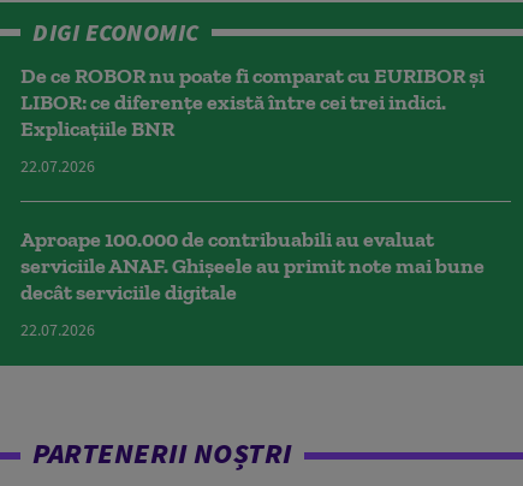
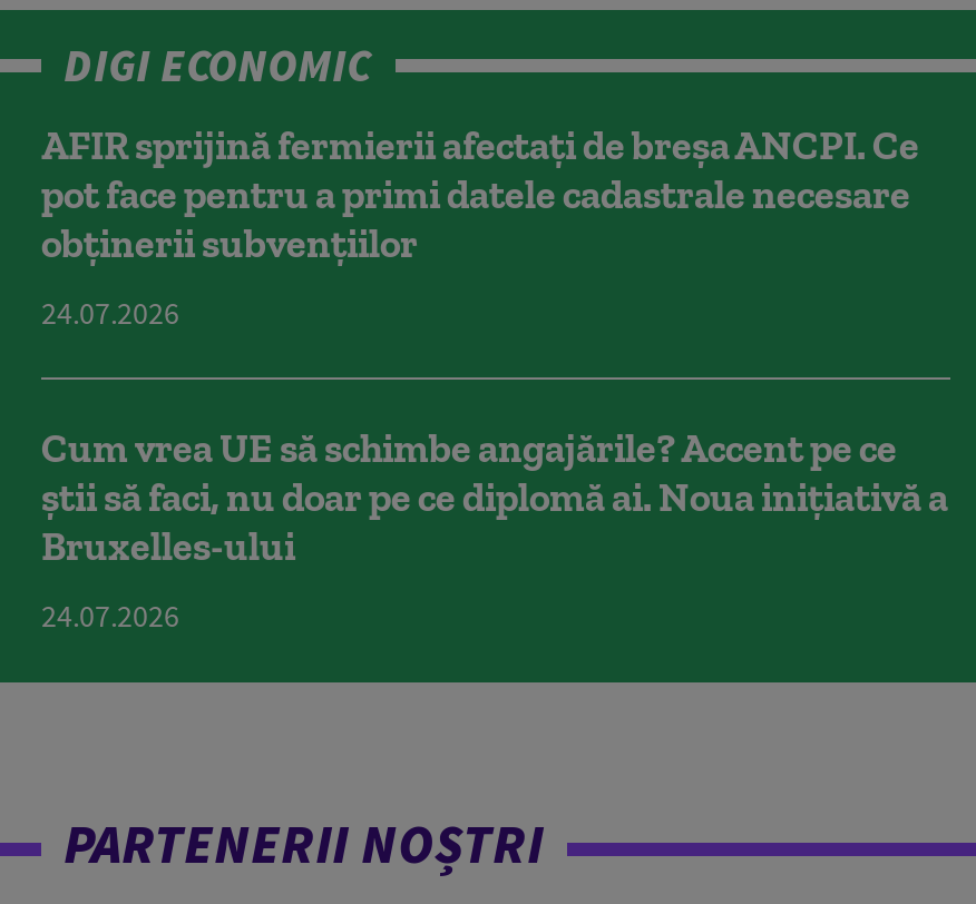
[20,63,485,142] De ce ROBOR nu poate fi comparat cu EURIBOR și | LIBOR: ce diferențe există între cei trei indici. | Explicațiile BNR -> [41,122,919,269] AFIR sprijină fermierii afectați de breșa ANCPI. Ce | pot face pentru a primi datele cadastrale necesare | obținerii subvențiilor
[20,156,95,177] 22.07.2026 -> [41,294,179,334] 24.07.2026
[20,227,485,306] Aproape 100.000 de contribuabili au evaluat | serviciile ANAF. Ghișeele au primit note mai bune | decât serviciile digitale -> [41,425,948,572] Cum vrea UE să schimbe angajările? Accent pe ce | știi să faci, nu doar pe ce diplomă ai. Noua inițiativă a | Bruxelles-ului
[20,319,95,341] 22.07.2026 -> [41,597,179,637] 24.07.2026

